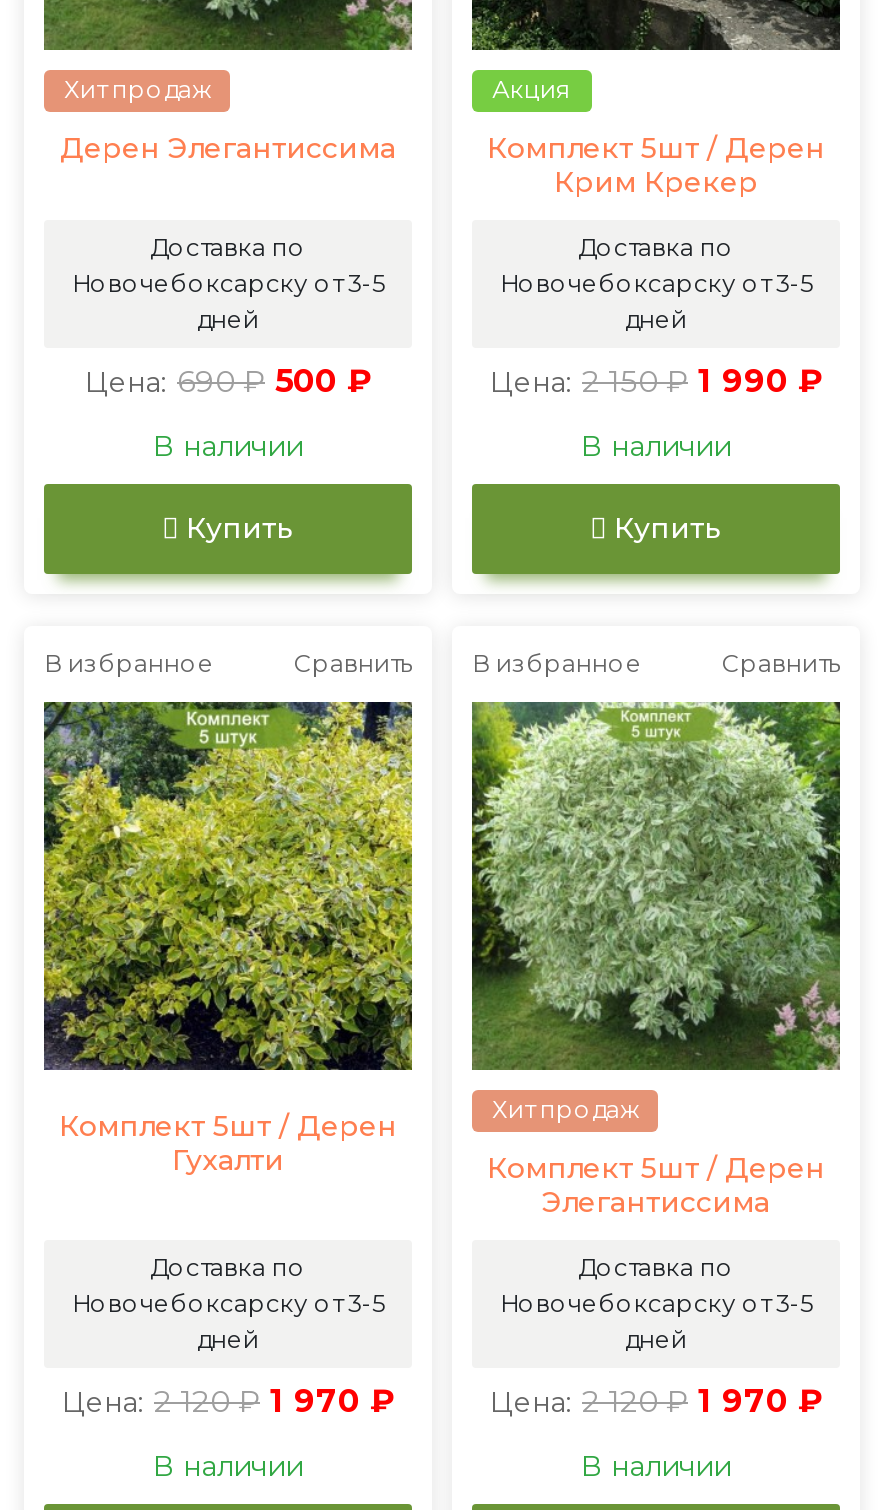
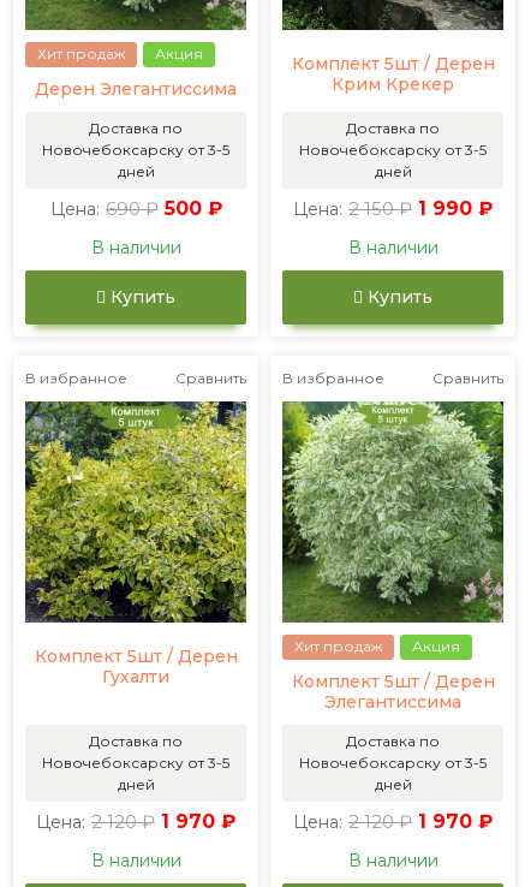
[492,74,572,104] Акция -> none
none -> [155,44,203,62] Акция
none -> [412,637,460,655] Акция

